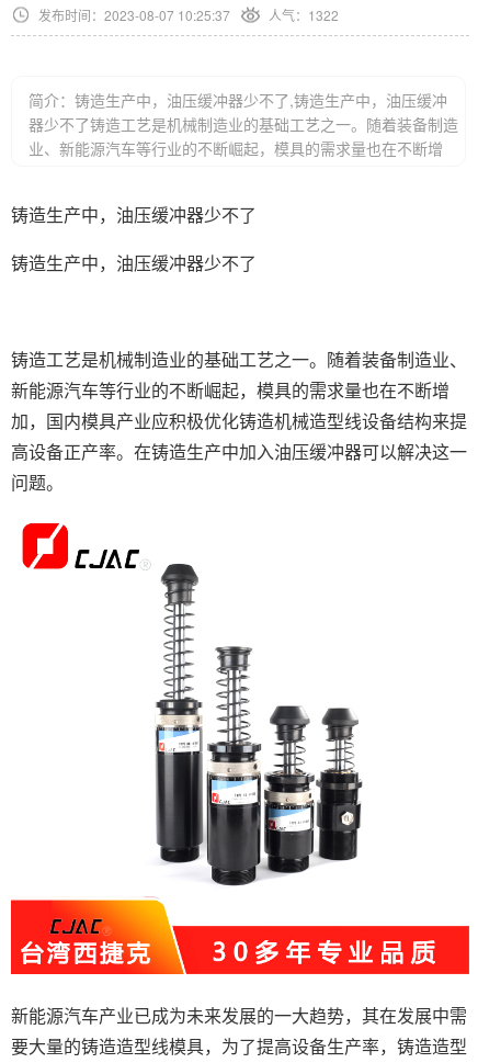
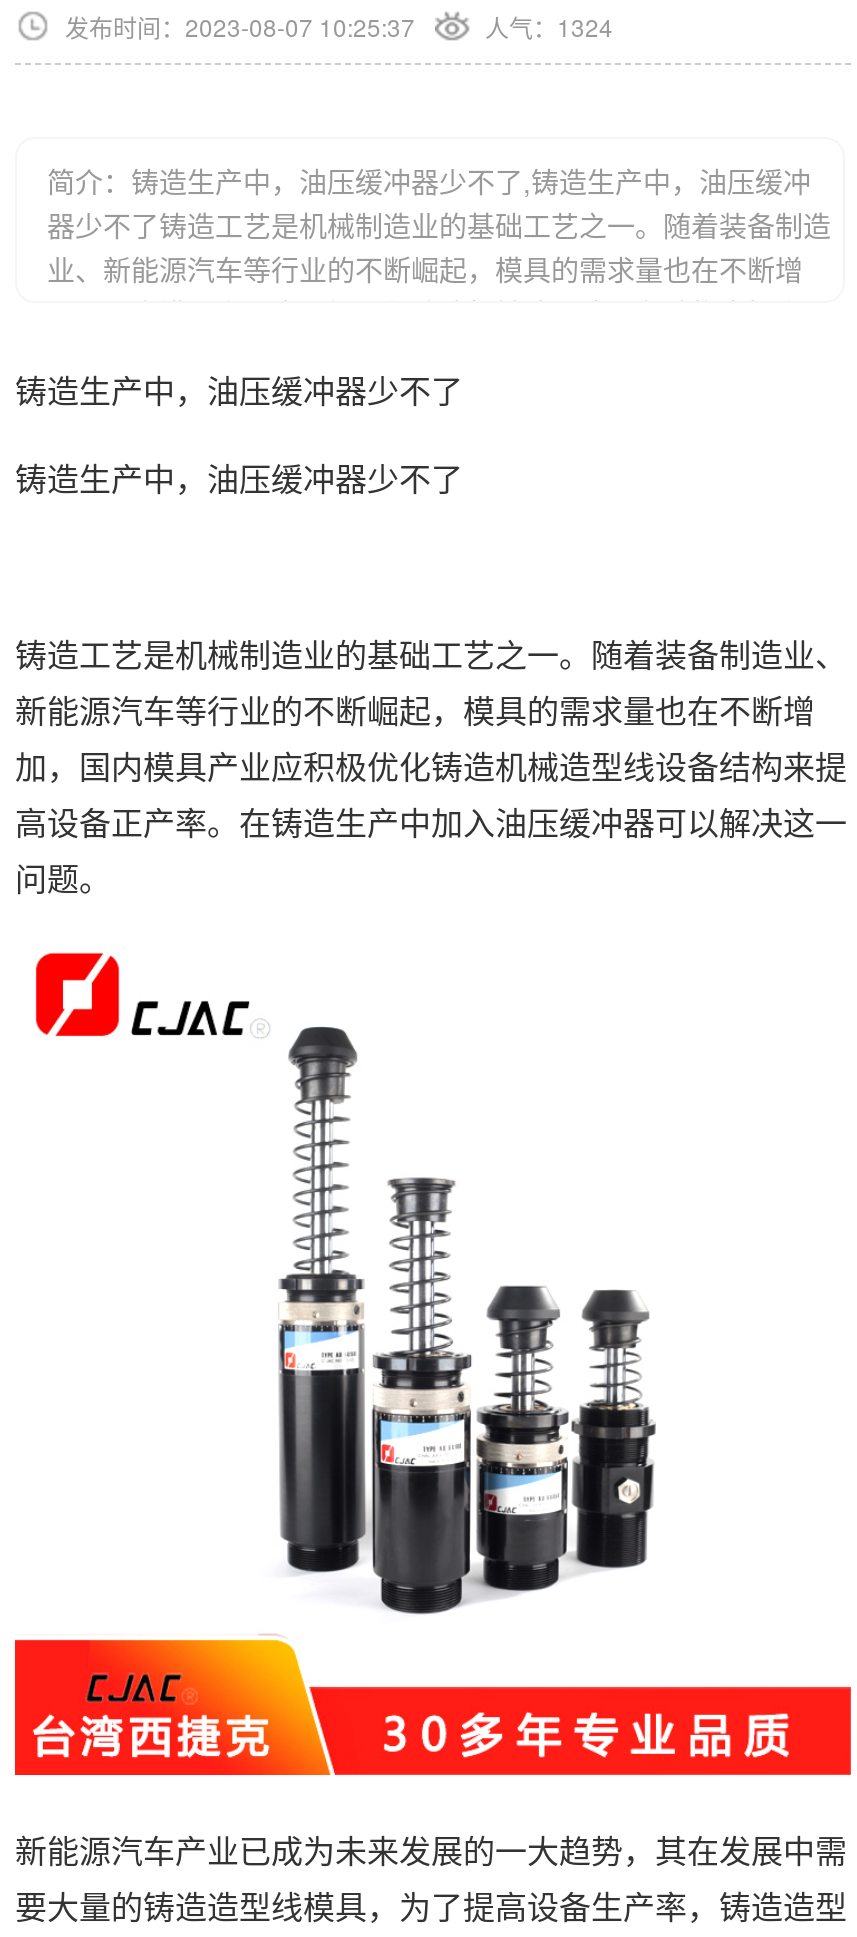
[269,5,339,24] 人气：1322 -> [485,9,613,43] 人气：1324

